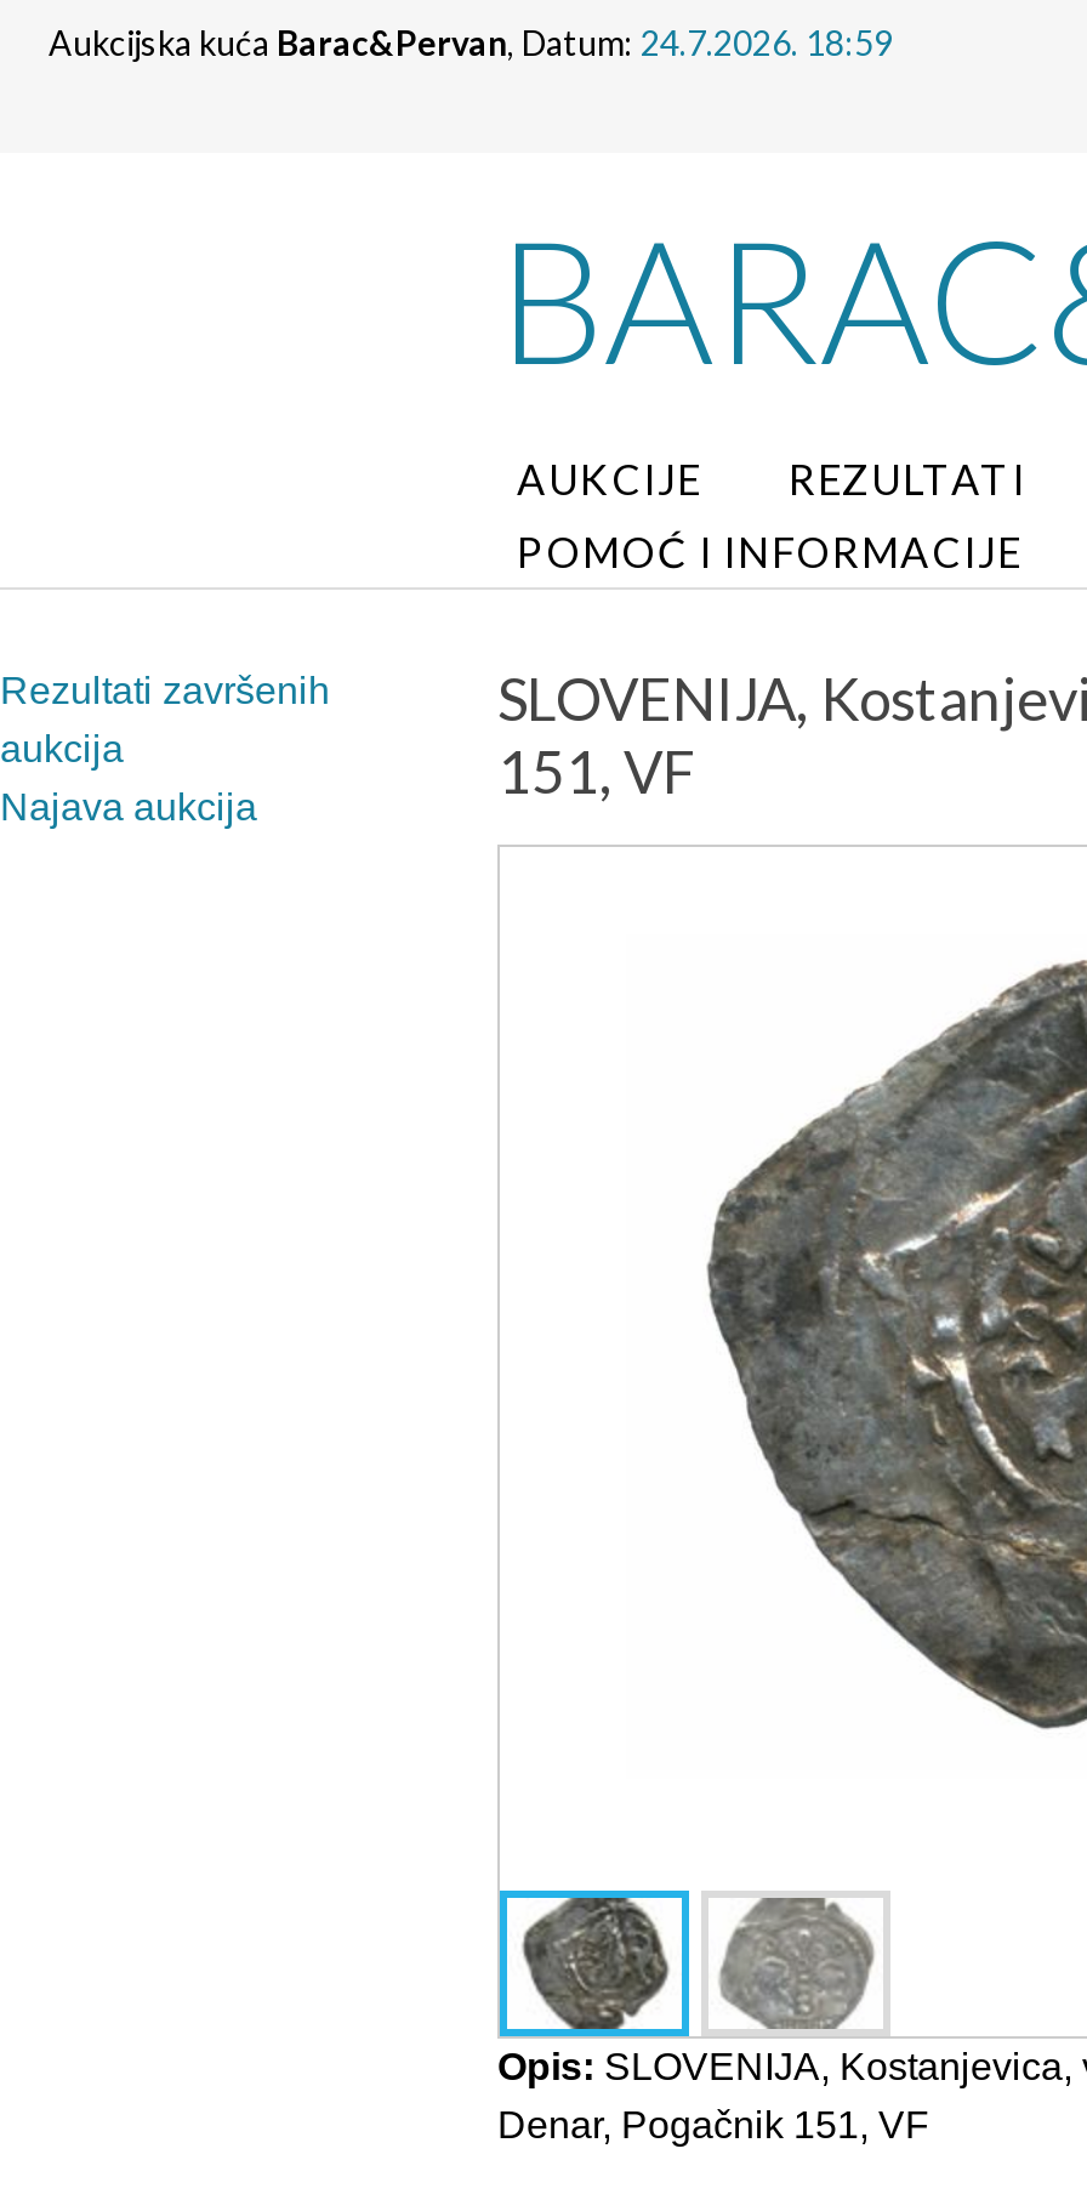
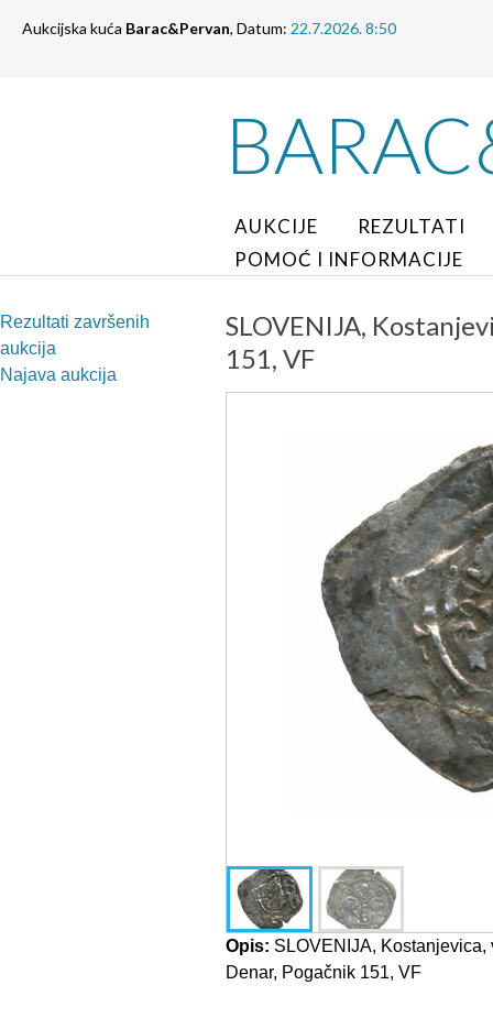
[49,22,893,63] Aukcijska kuća Barac&Pervan, Datum: 24.7.2026. 18:59 -> [22,19,396,37] Aukcijska kuća Barac&Pervan, Datum: 22.7.2026. 8:50

